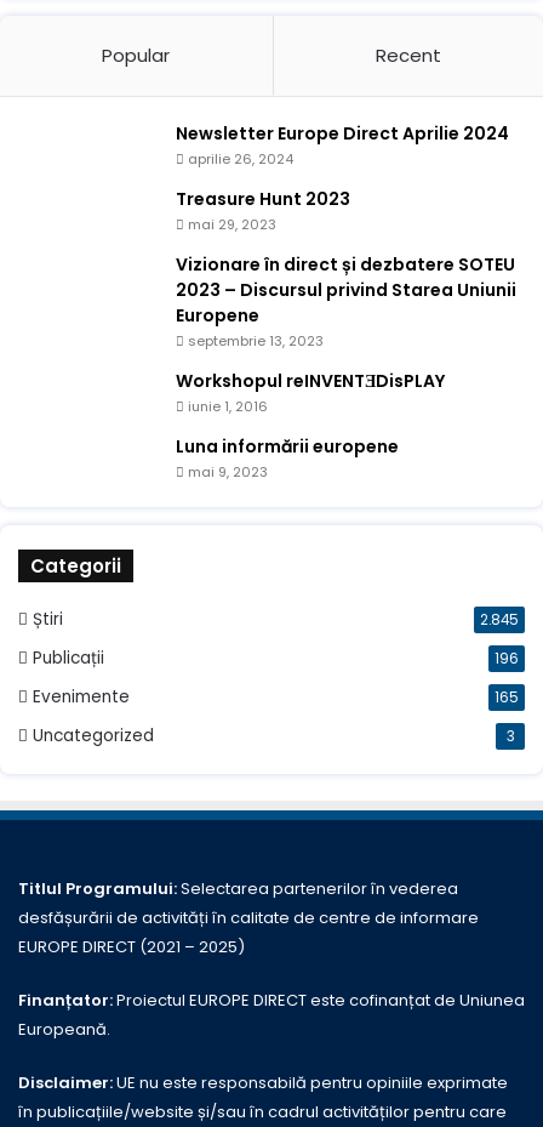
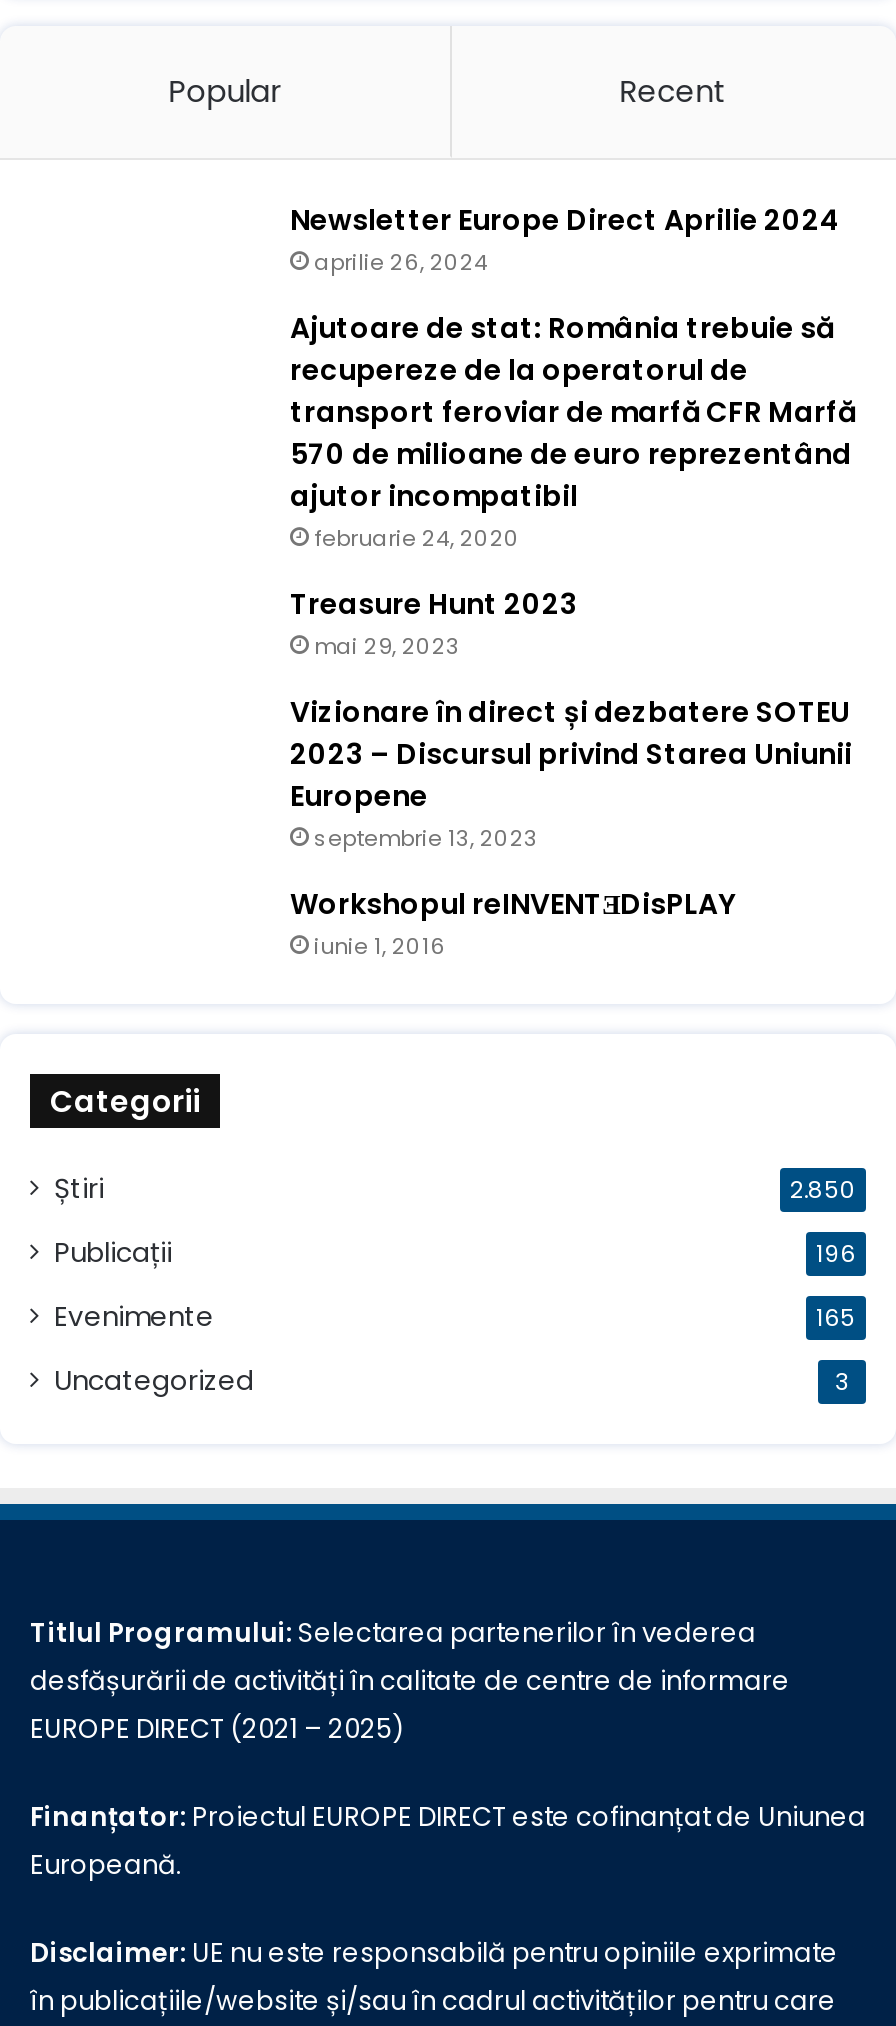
none -> [290,308,856,554] Ajutoare de stat: România trebuie să | recupereze de la operatorul de | transport feroviar de marfă CFR Marfă | 570 de milioane de euro reprezentând | ajutor incompatibil | februarie 24, 2020
moved [176,187,516,416] -> [290,584,852,962]: Treasure Hunt 2023 | mai 29, 2023 | Vizionare în direct și dezbatere SOTEU | 2023 – Discursul privind Starea Uniunii | Europene | septembrie 13, 2023 | Workshopul reINVENTƎDisPLAY | iunie 1, 2016
[176,434,399,481] Luna informării europene | mai 9, 2023 -> none
[480,610,519,629] 2.845 -> [790,1174,856,1206] 2.850

